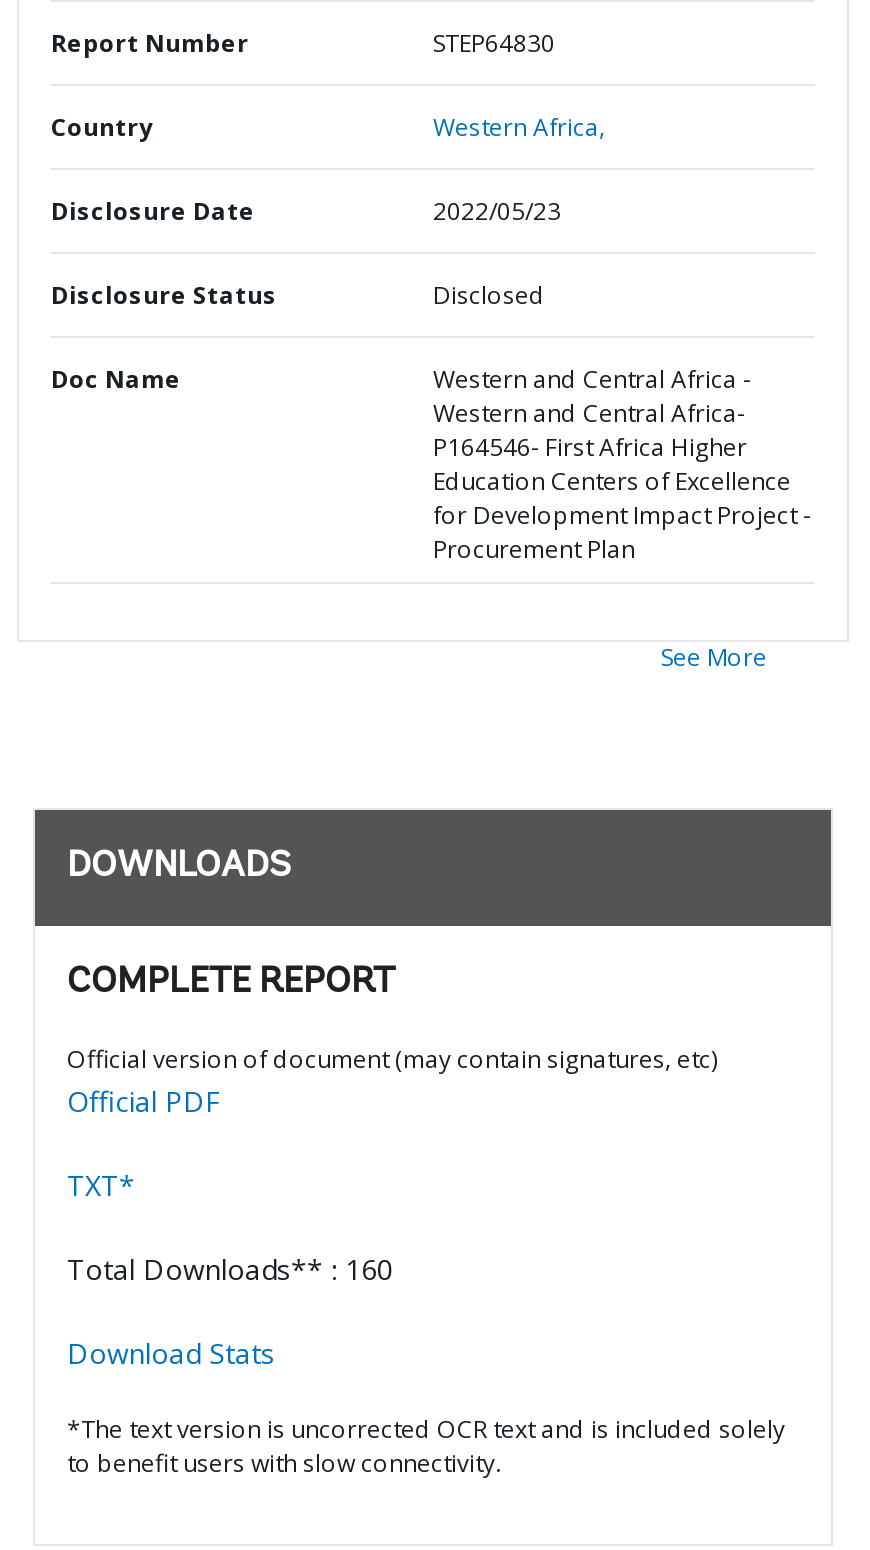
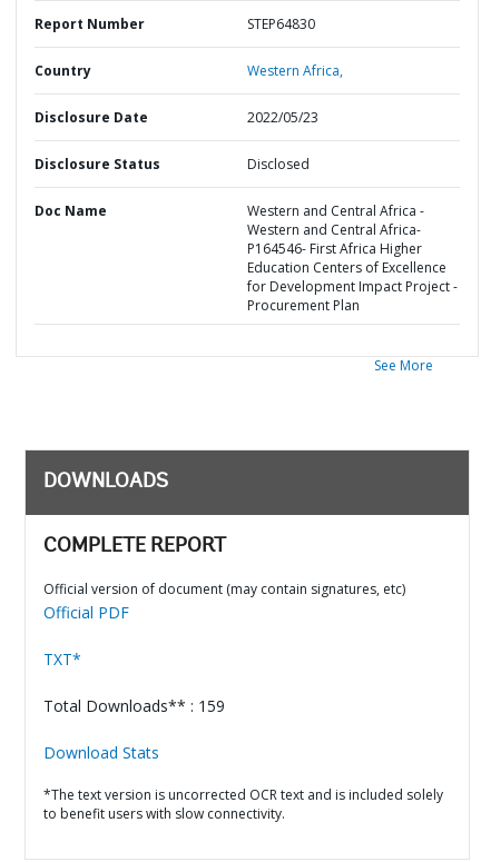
[67,1250,393,1288] Total Downloads** : 160 -> [43,695,225,716] Total Downloads** : 159

